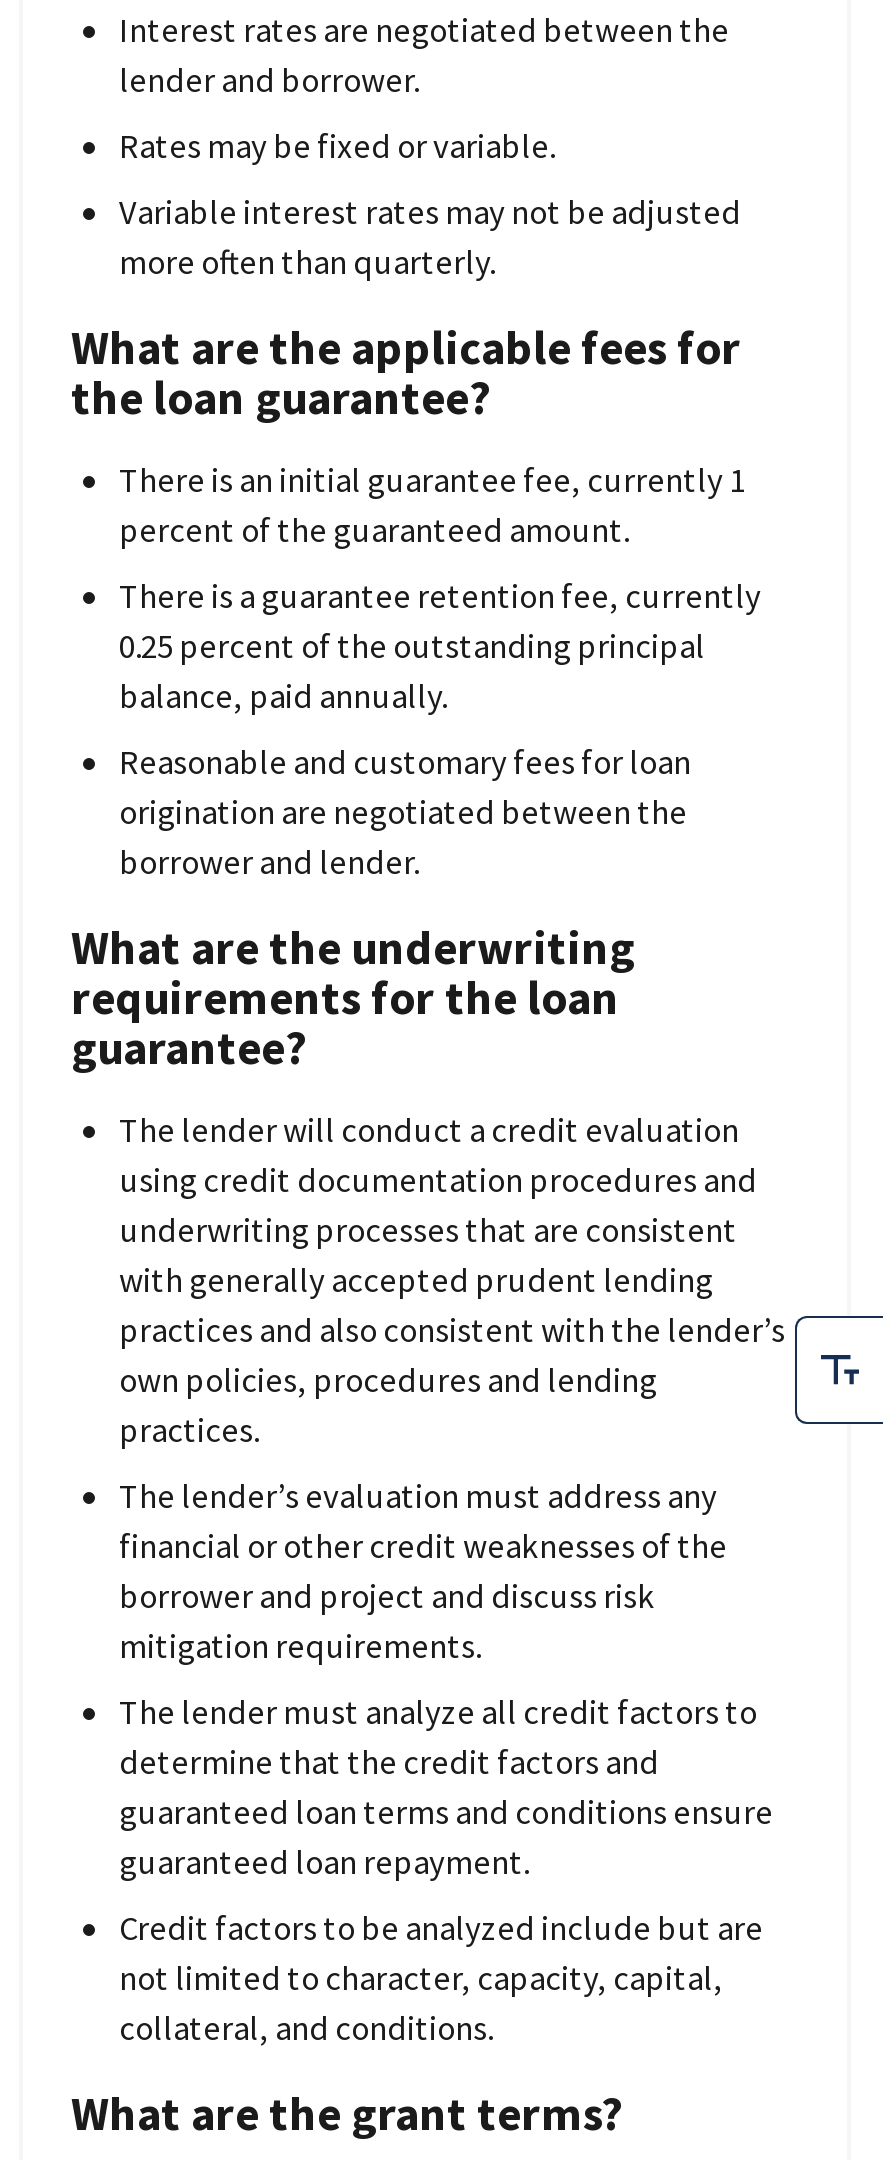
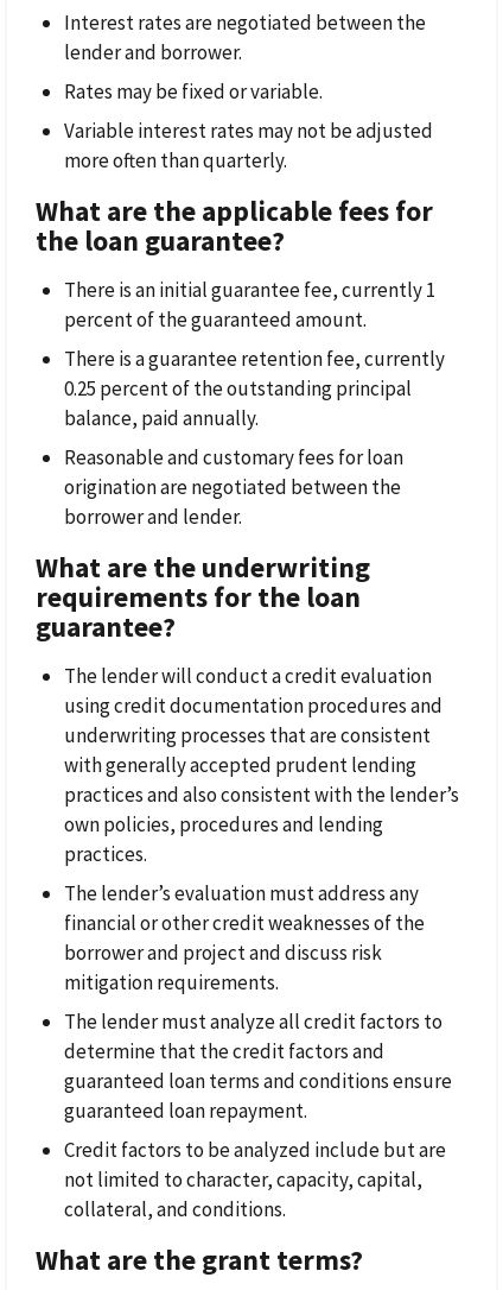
[793,1314,877,1426] [image] -> none

